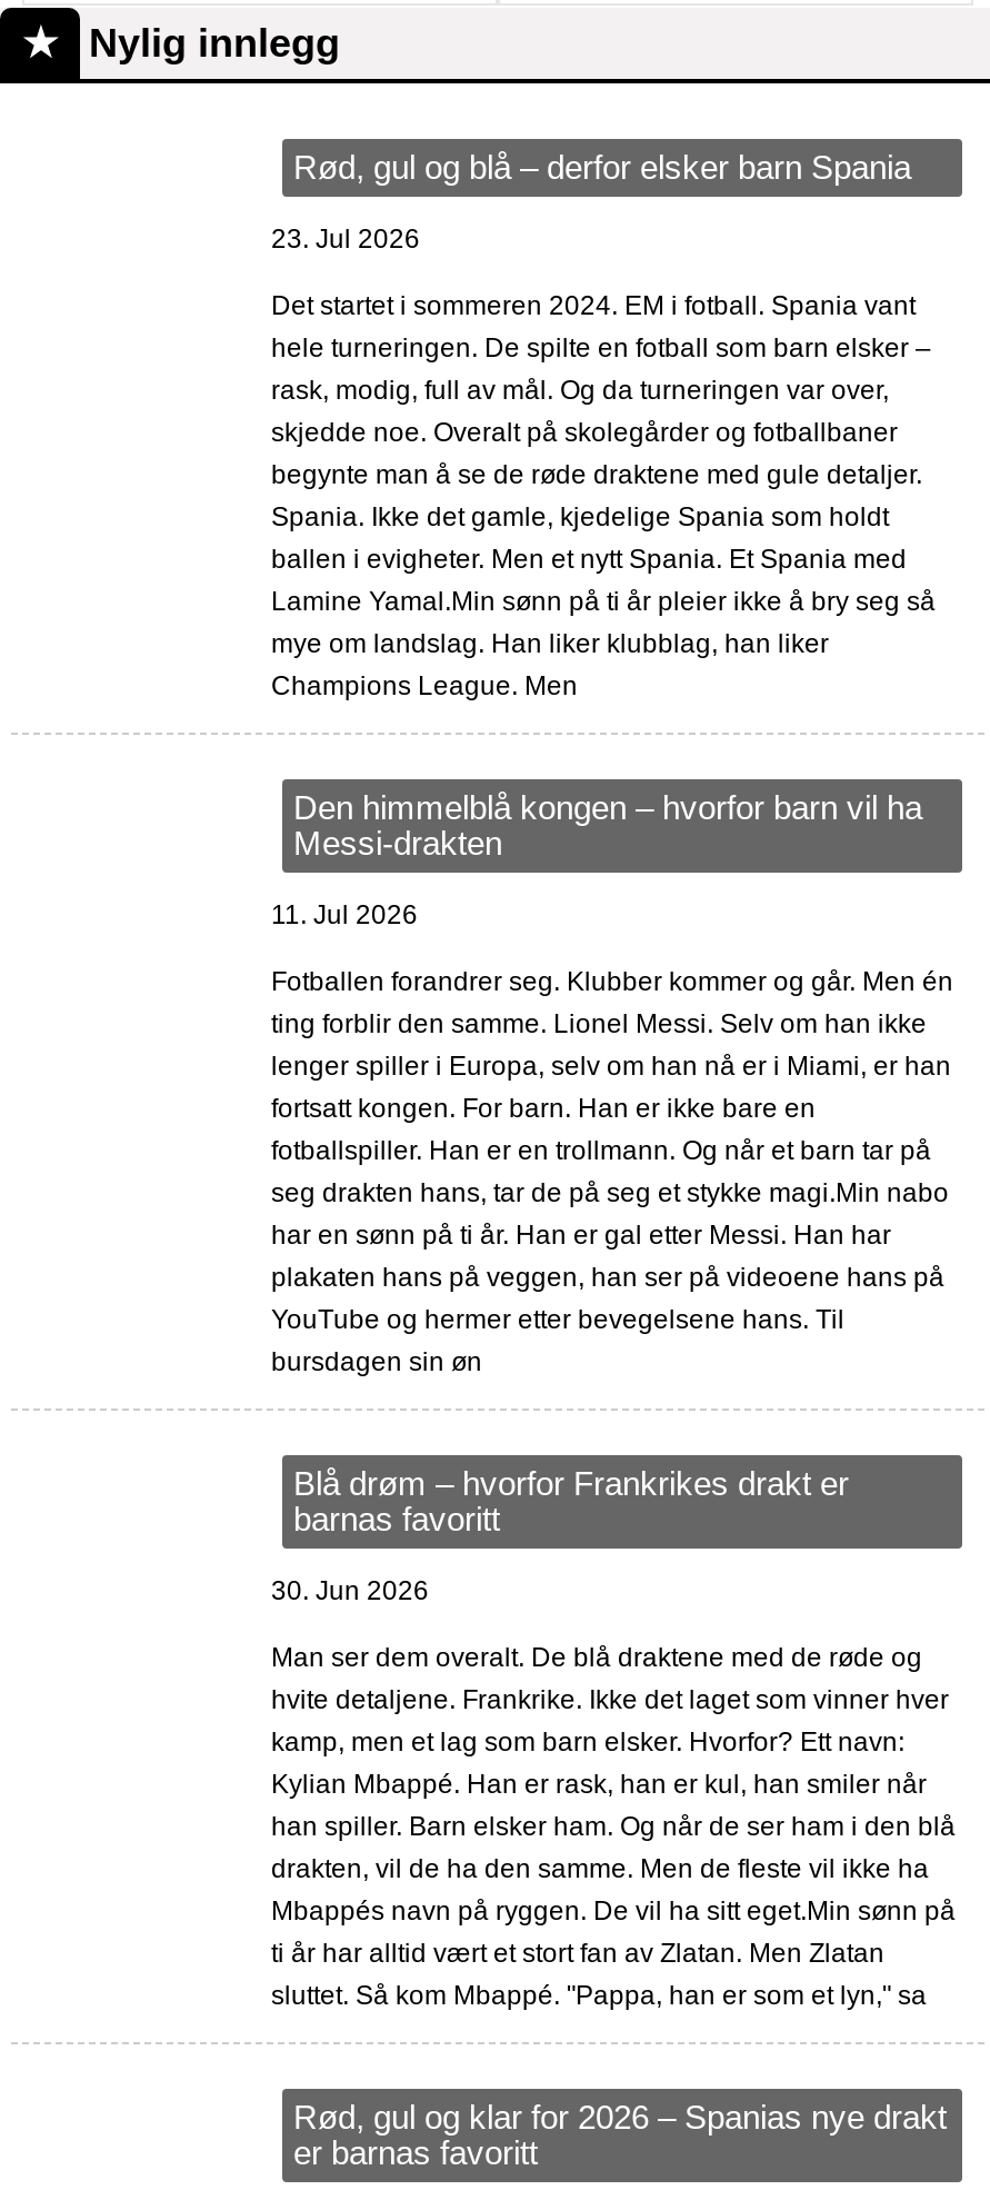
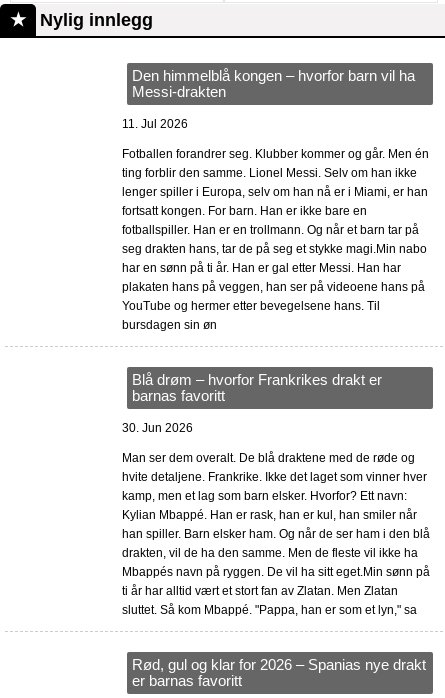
[271,149,936,702] Rød, gul og blå – derfor elsker barn Spania | 23. Jul 2026 | Det startet i sommeren 2024. EM i fotball. Spania vant | hele turneringen. De spilte en fotball som barn elsker – | rask, modig, full av mål. Og da turneringen var over, | skjedde noe. Overalt på skolegårder og fotballbaner | begynte man å se de røde draktene med gule detaljer. | Spania. Ikke det gamle, kjedelige Spania som holdt | ballen i evigheter. Men et nytt Spania. Et Spania med | Lamine Yamal.Min sønn på ti år pleier ikke å bry seg så | mye om landslag. Han liker klubblag, han liker | Champions League. Men -> none

